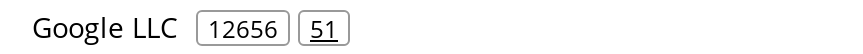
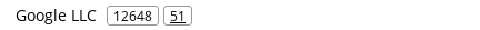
[32,8,338,46] Google LLC 12656 51 -> [16,4,186,26] Google LLC 12648 51

